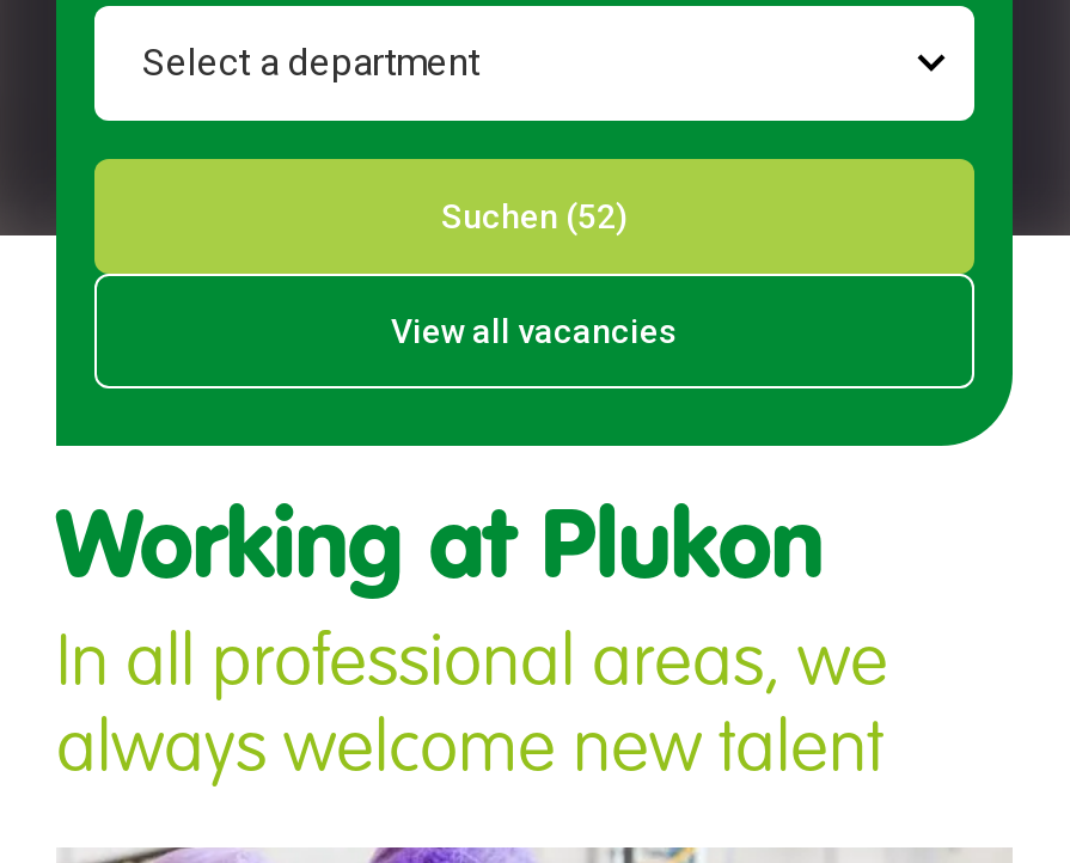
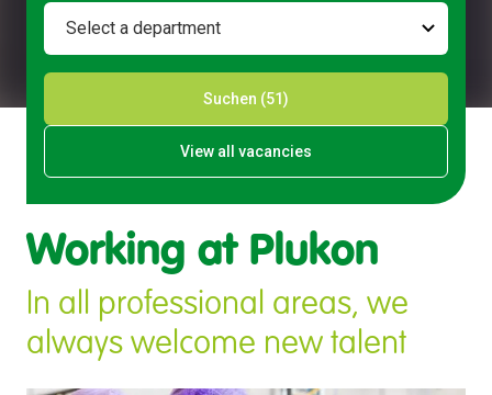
[441,198,628,236] Suchen (52) -> [203,90,289,107] Suchen (51)

